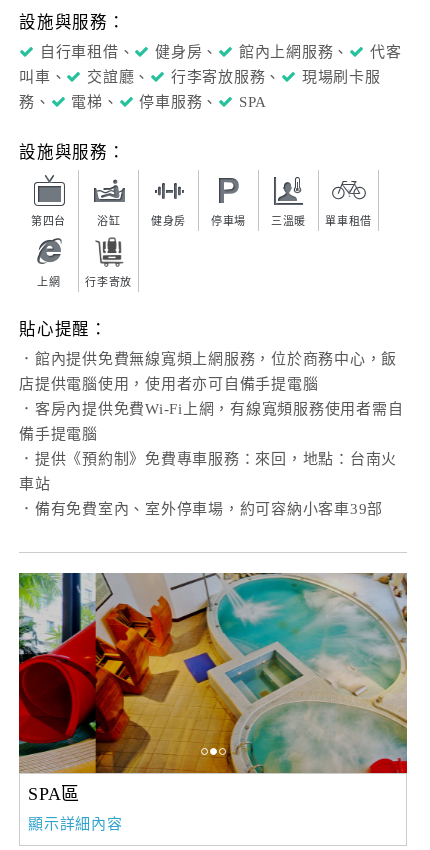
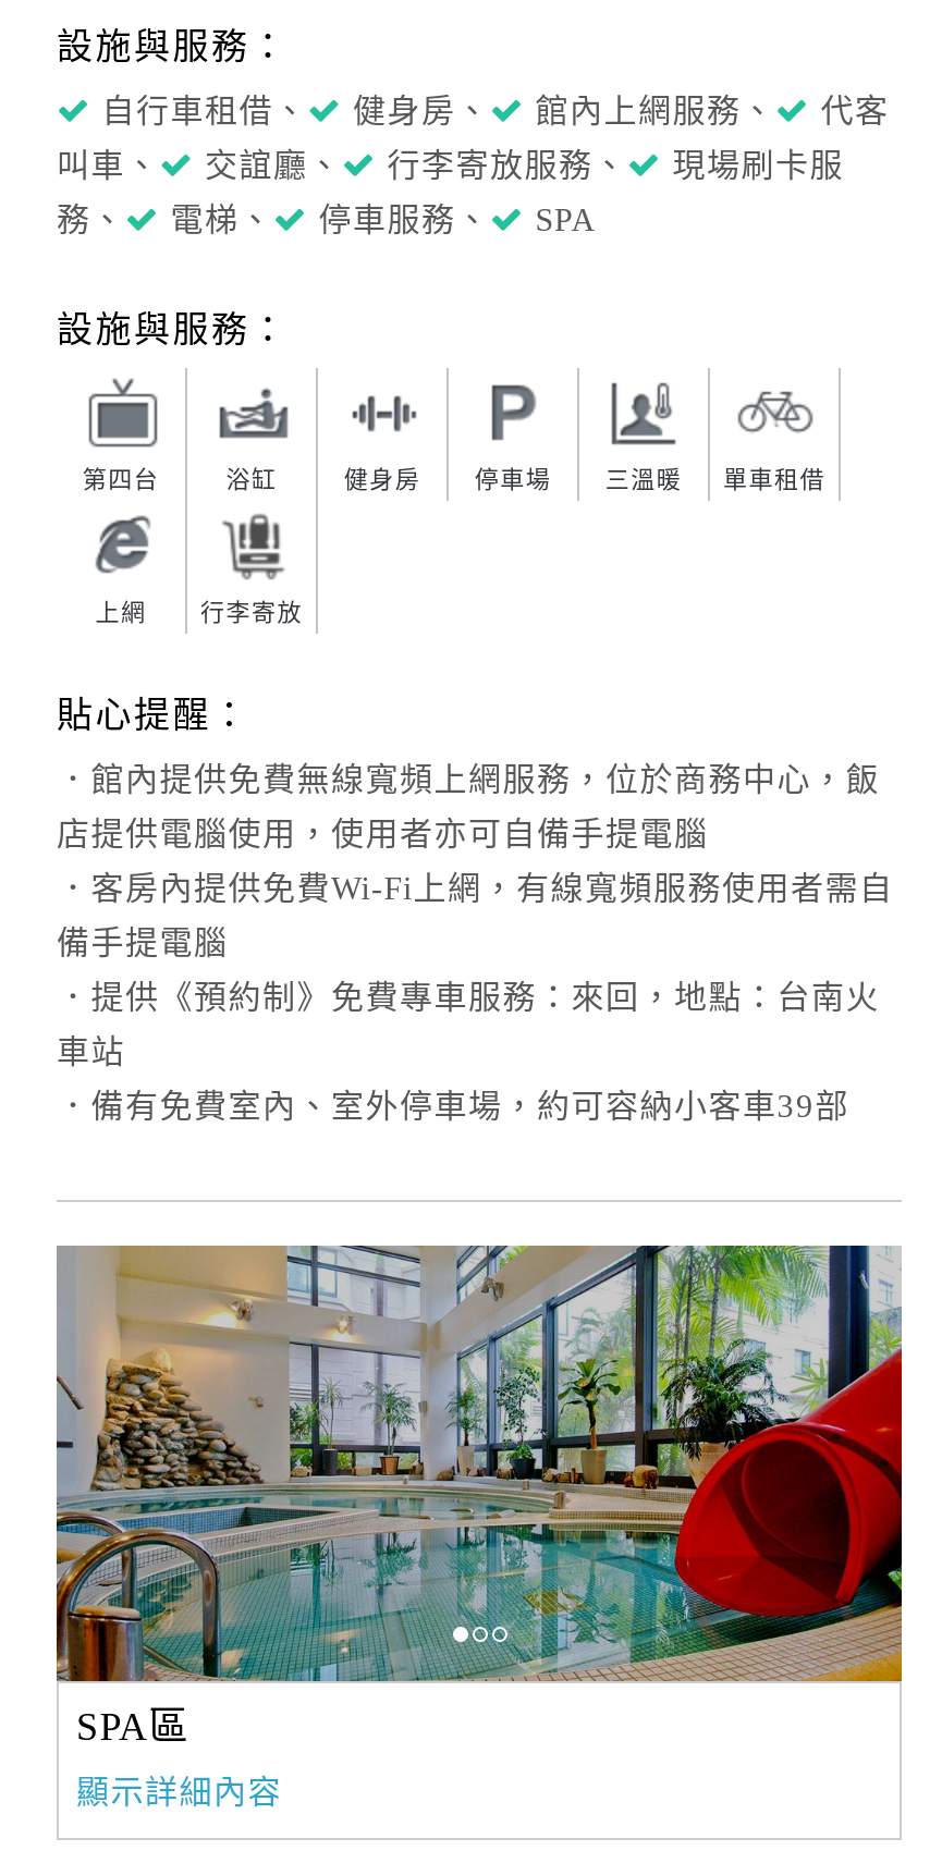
[18,572,408,774] [image] -> [54,1243,904,1683] [image]

